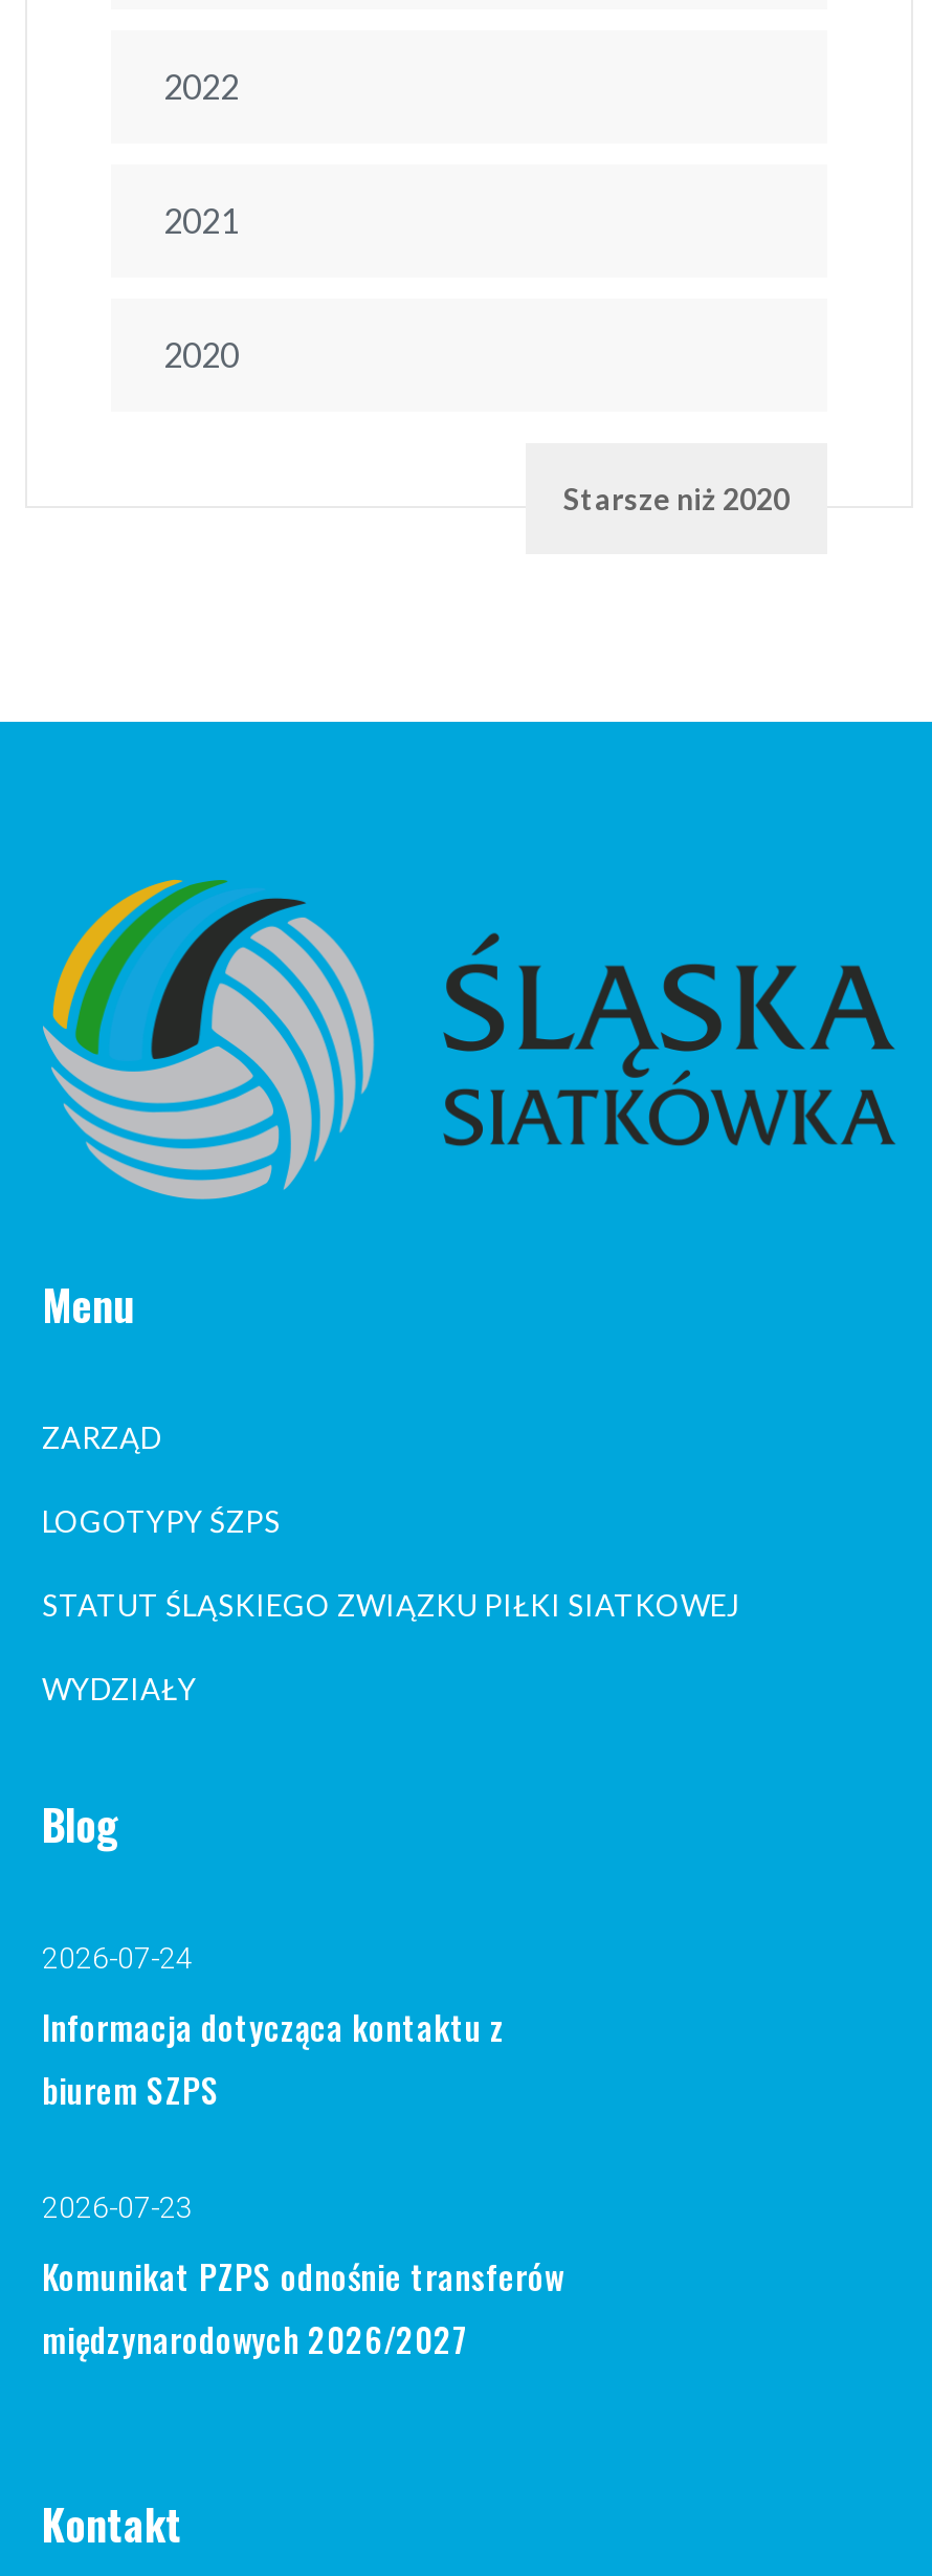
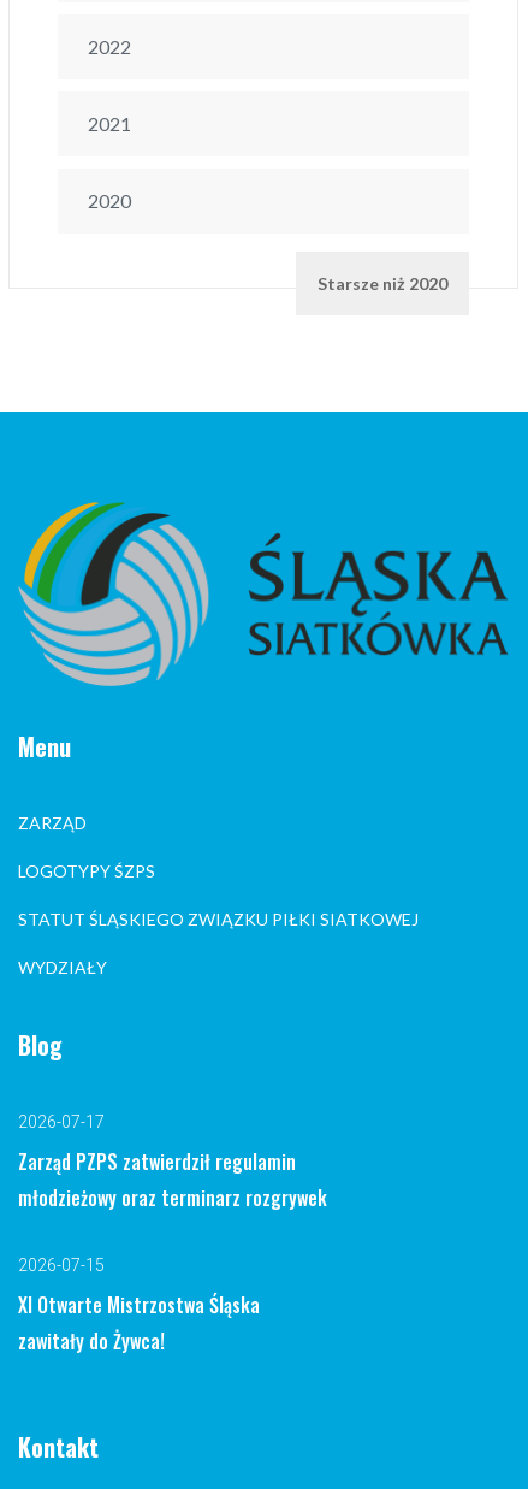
[42,1941,193,1974] 2026-07-24 -> [18,1112,105,1132] 2026-07-17
[42,2001,505,2114] Informacja dotycząca kontaktu z | biurem SZPS -> [18,1147,327,1212] Zarząd PZPS zatwierdził regulamin | młodzieżowy oraz terminarz rozgrywek
[42,2190,193,2223] 2026-07-23 -> [18,1256,105,1275] 2026-07-15
[42,2251,563,2364] Komunikat PZPS odnośnie transferów | międzynarodowych 2026/2027 -> [18,1291,260,1356] XI Otwarte Mistrzostwa Śląska | zawitały do Żywca!

